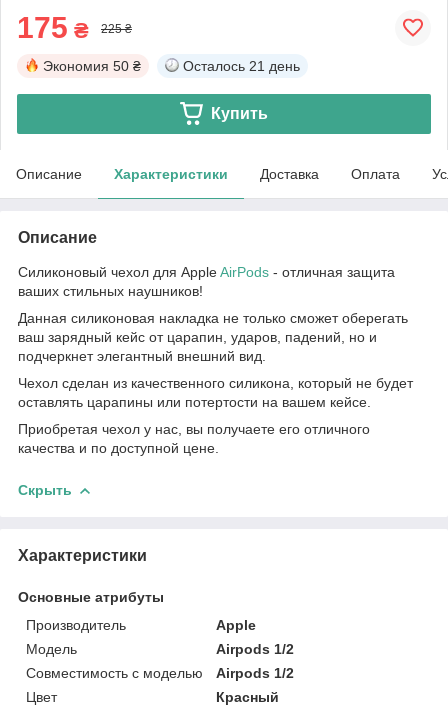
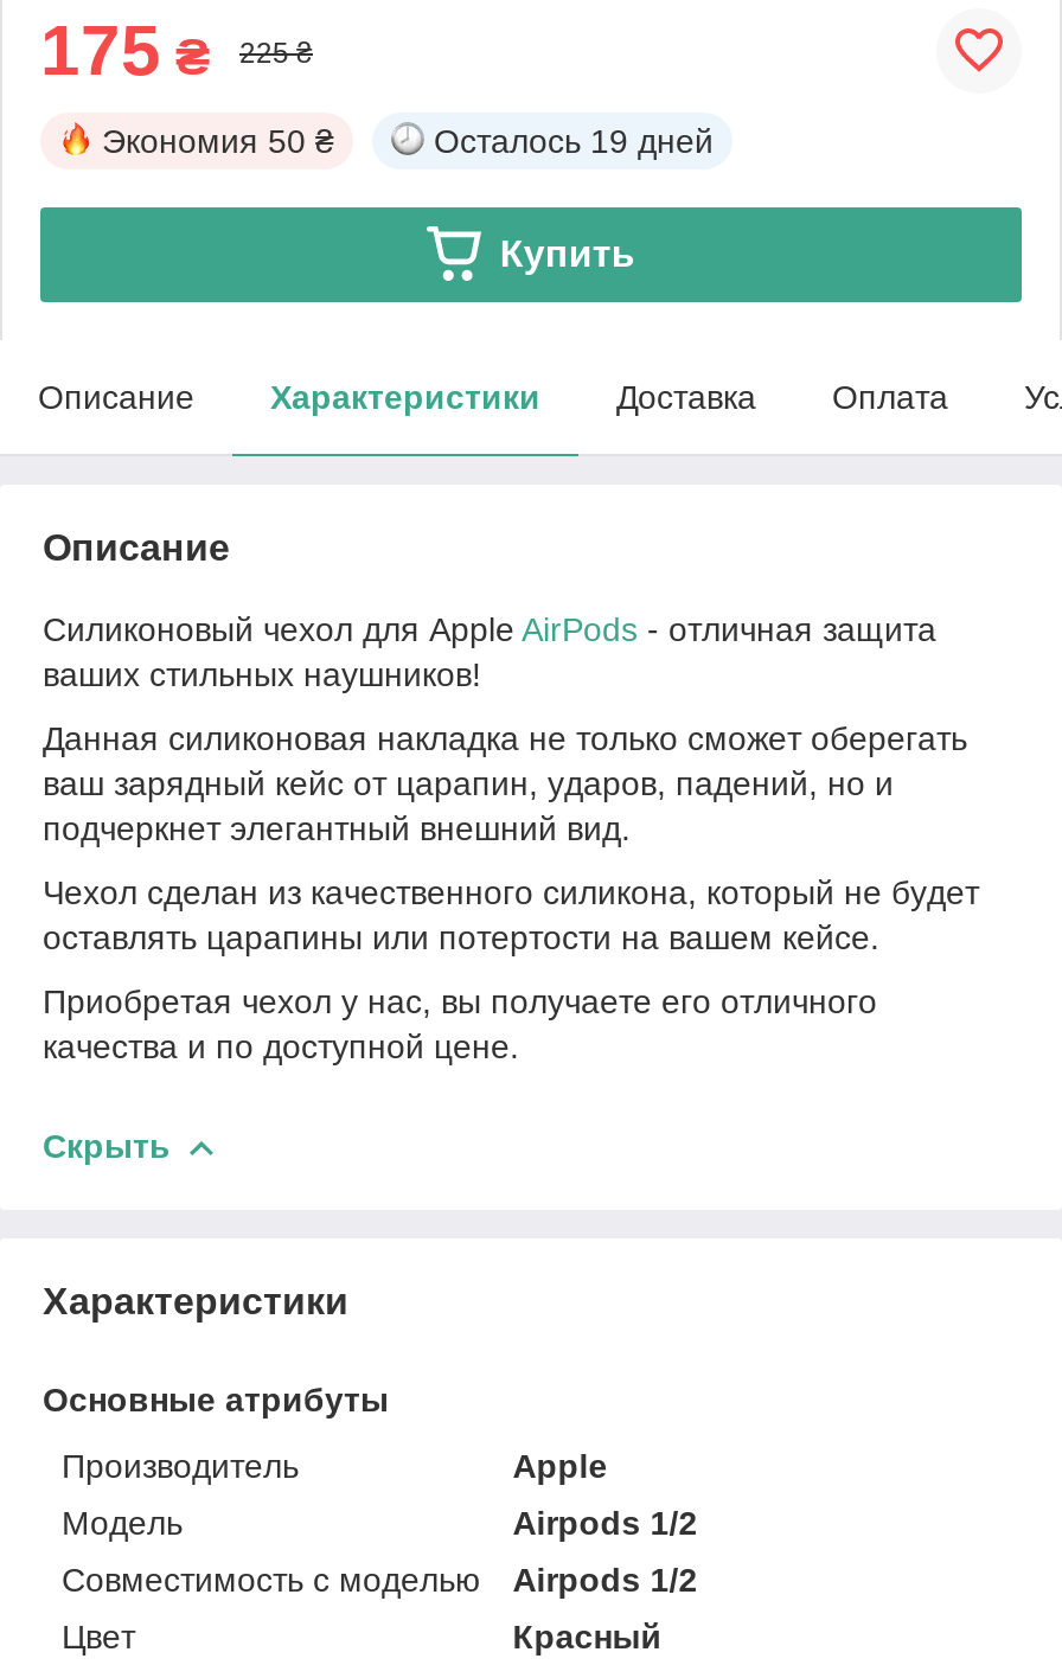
[183,58,300,74] Осталось 21 день -> [434,122,714,160] Осталось 19 дней

